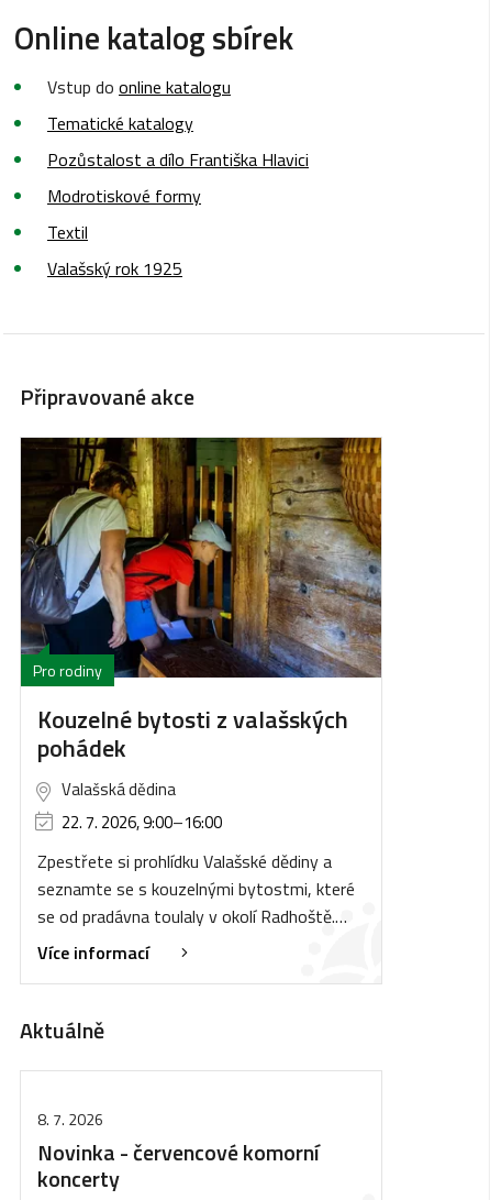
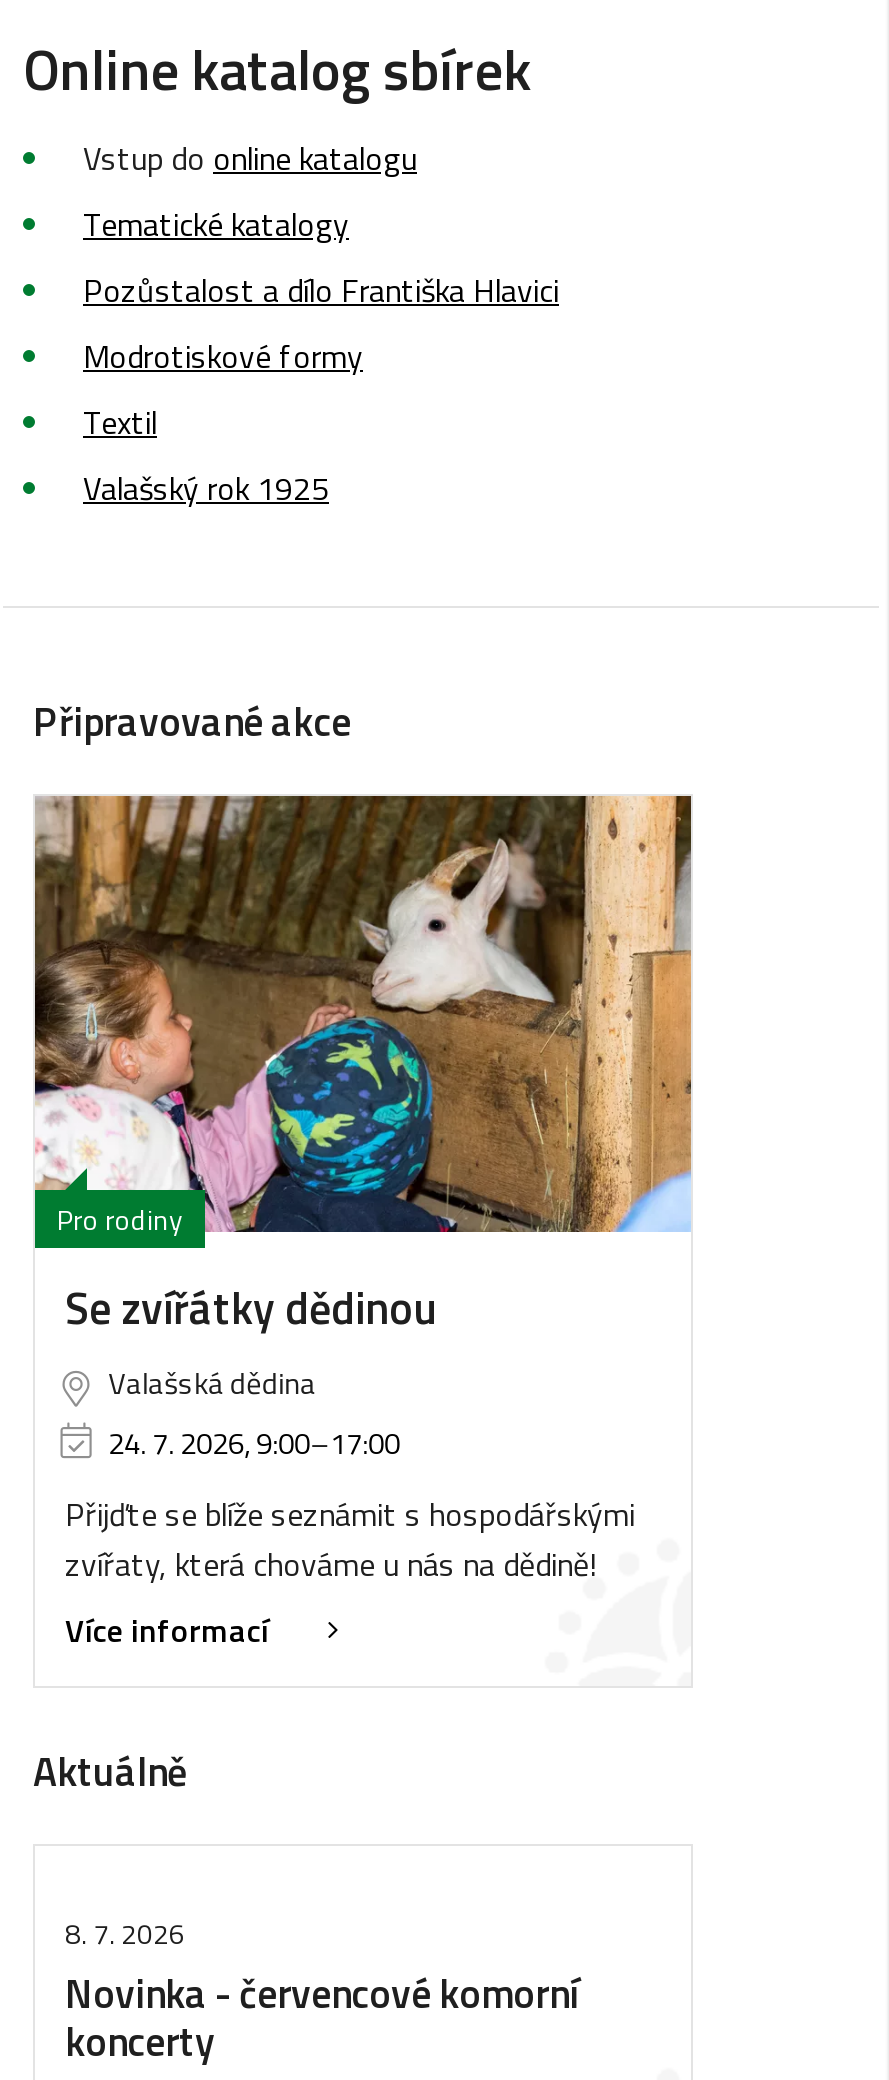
[20,437,382,767] [image] | Kouzelné bytosti z valašských | pohádek -> [33,794,693,1343] [image] | Se zvířátky dědinou
[61,810,221,835] 22. 7. 2026, 9:00–16:00 -> [108,1421,400,1467] 24. 7. 2026, 9:00–17:00
[37,848,355,930] Zpestřete si prohlídku Valašské dědiny a | seznamte se s kouzelnými bytostmi, které | se od pradávna toulaly v okolí Radhoště.… -> [65,1491,635,1589] Přijďte se blíže seznámit s hospodářskými | zvířaty, která chováme u nás na dědině!

